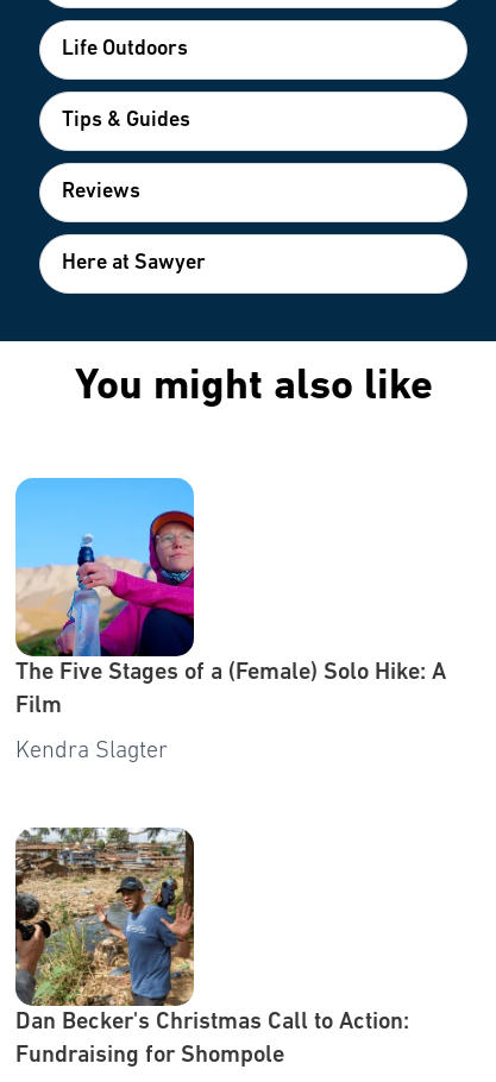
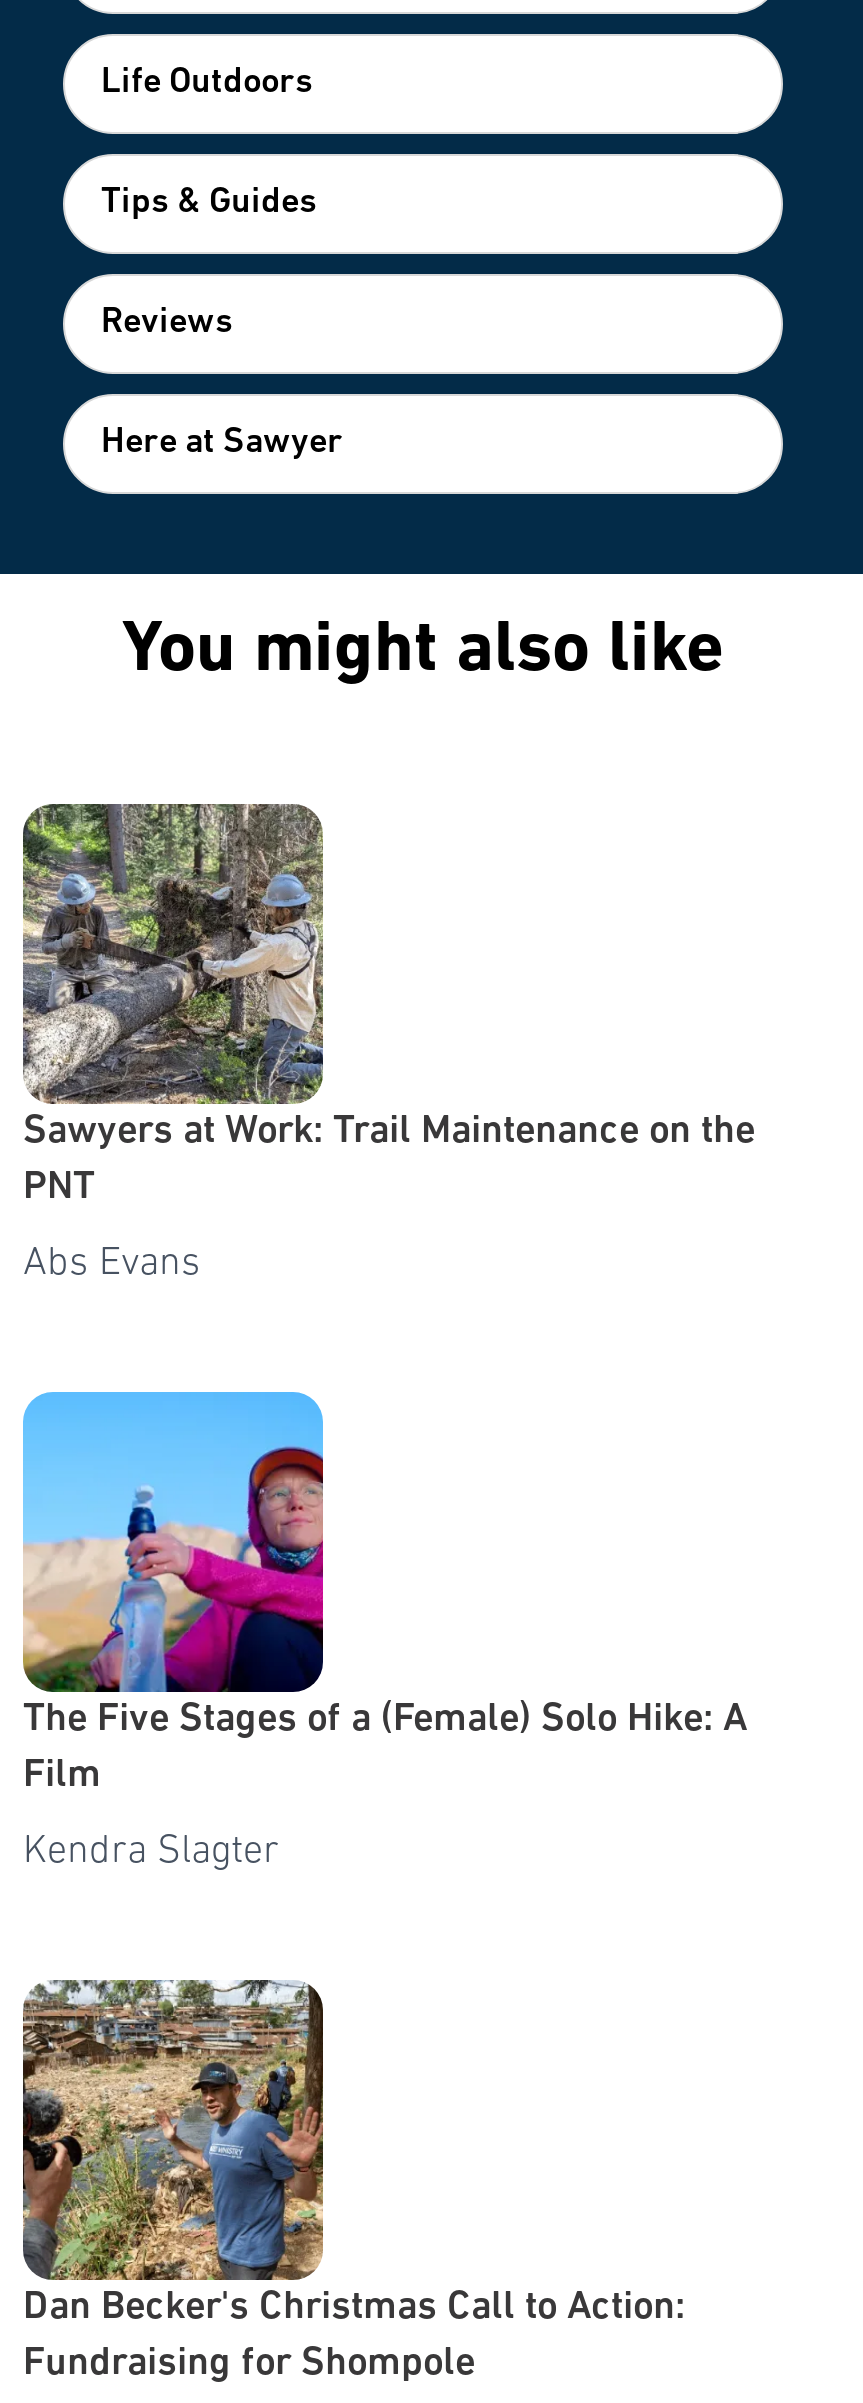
none -> [21,802,755,1284] [image] | Sawyers at Work: Trail Maintenance on the | PNT | Abs Evans

